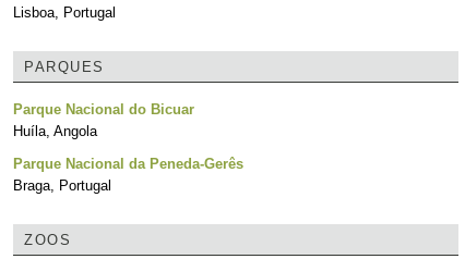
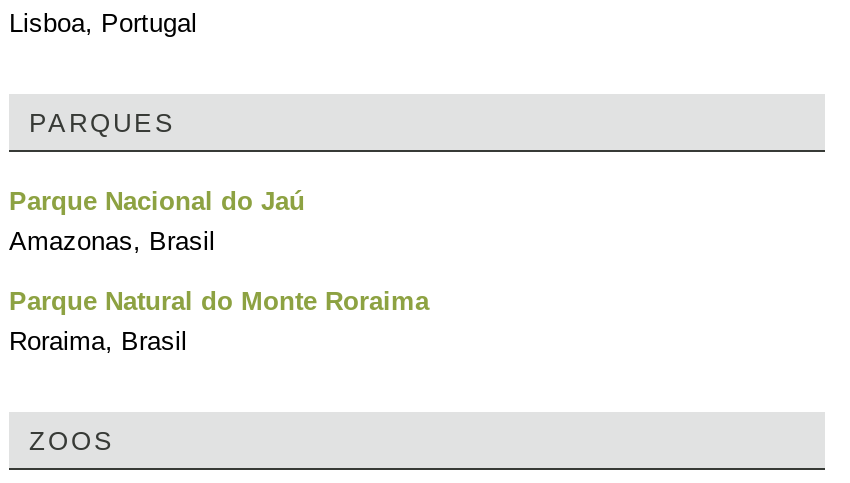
[13,101,194,139] Parque Nacional do Bicuar | Huíla, Angola -> [9,186,305,256] Parque Nacional do Jaú | Amazonas, Brasil
[13,156,243,194] Parque Nacional da Peneda-Gerês | Braga, Portugal -> [9,286,429,356] Parque Natural do Monte Roraima | Roraima, Brasil

